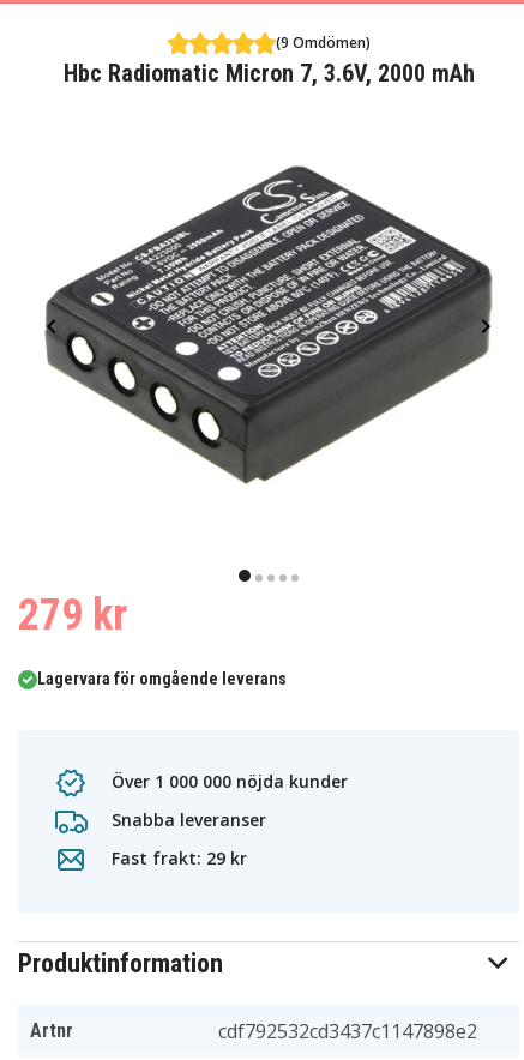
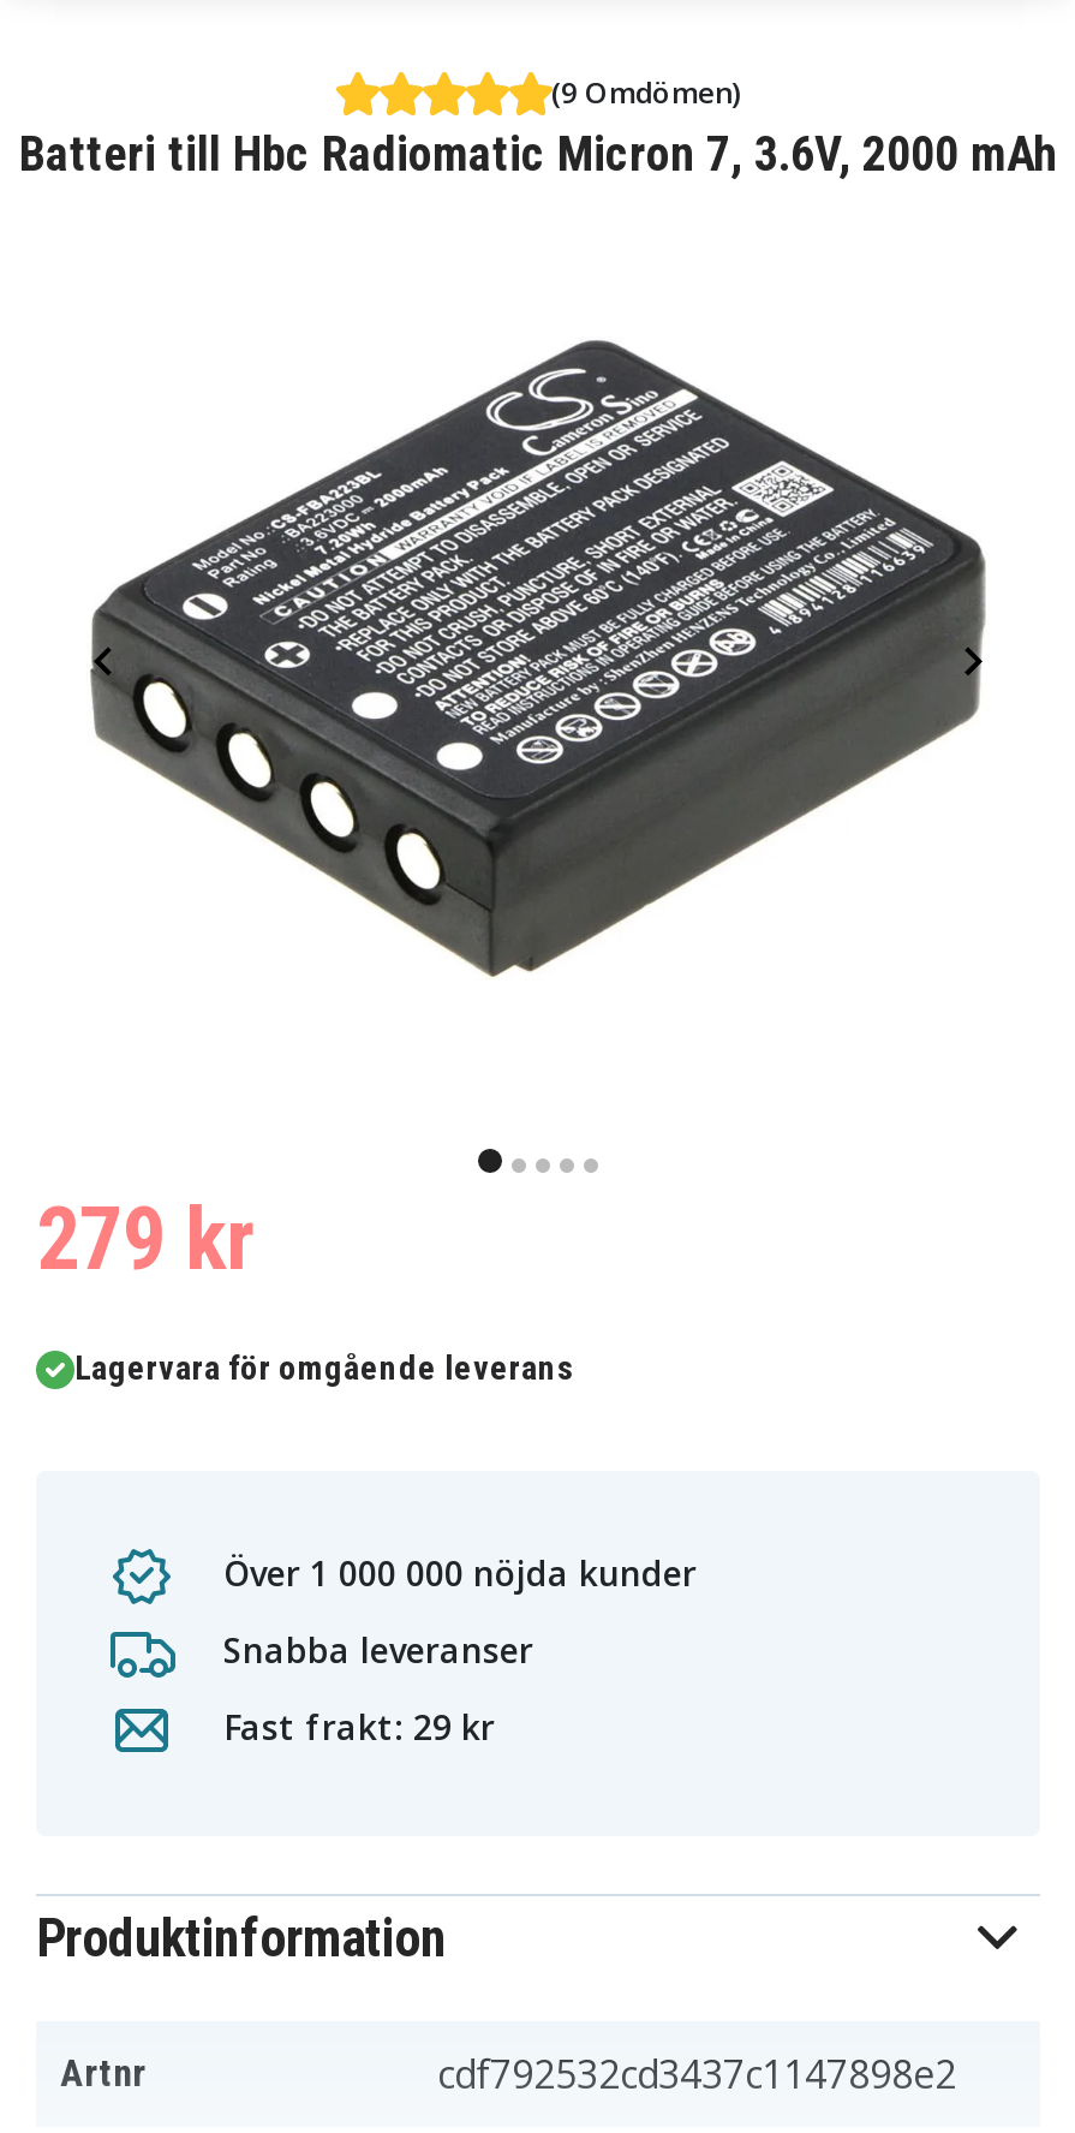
[63,59,474,88] Hbc Radiomatic Micron 7, 3.6V, 2000 mAh -> [19,125,1057,183] Batteri till Hbc Radiomatic Micron 7, 3.6V, 2000 mAh

